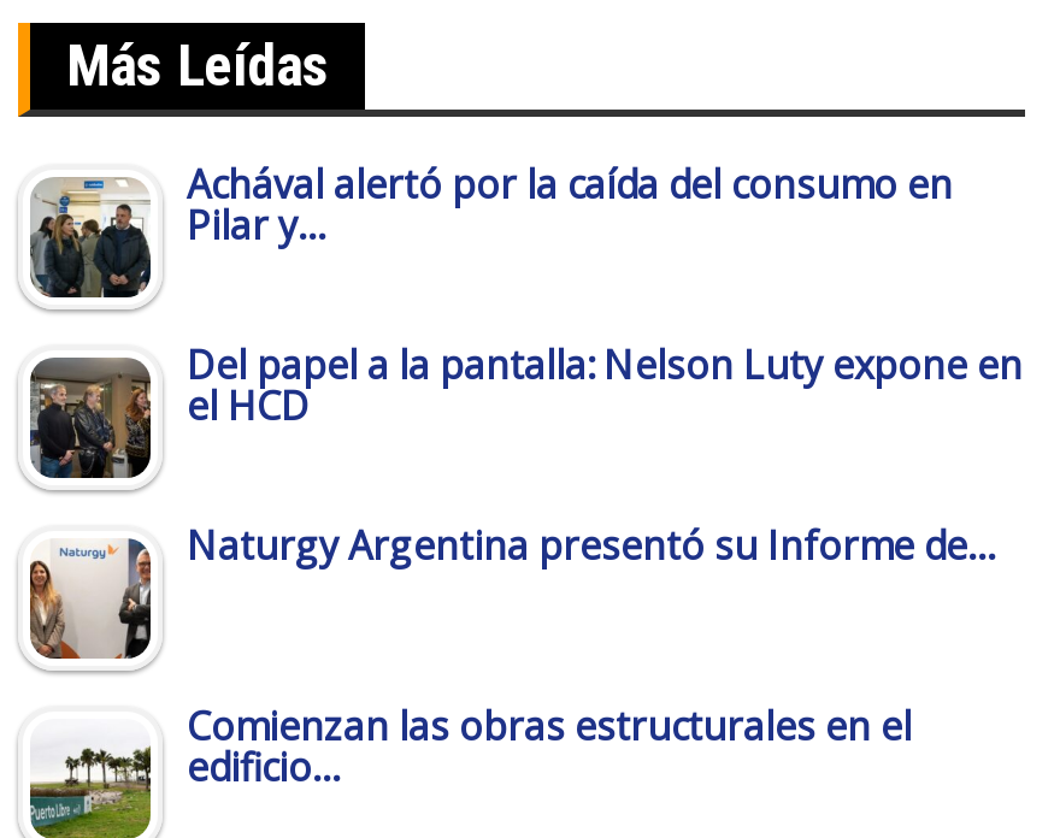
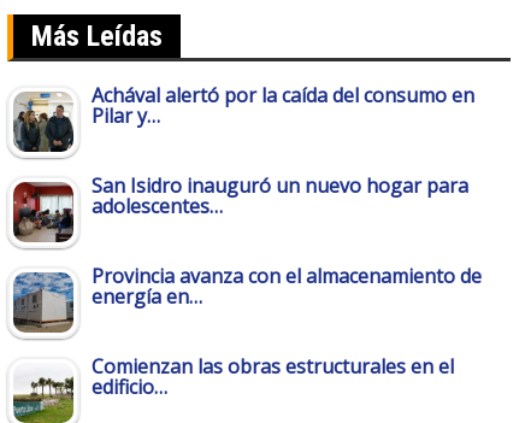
[30,338,1023,479] [image] | Del papel a la pantalla: Nelson Luty expone en | el HCD -> [12,173,468,242] [image] | San Isidro inauguró un nuevo hogar para | adolescentes…
[28,518,994,660] [image] | Naturgy Argentina presentó su Informe de… -> [12,263,482,333] [image] | Provincia avanza con el almacenamiento de | energía en…

